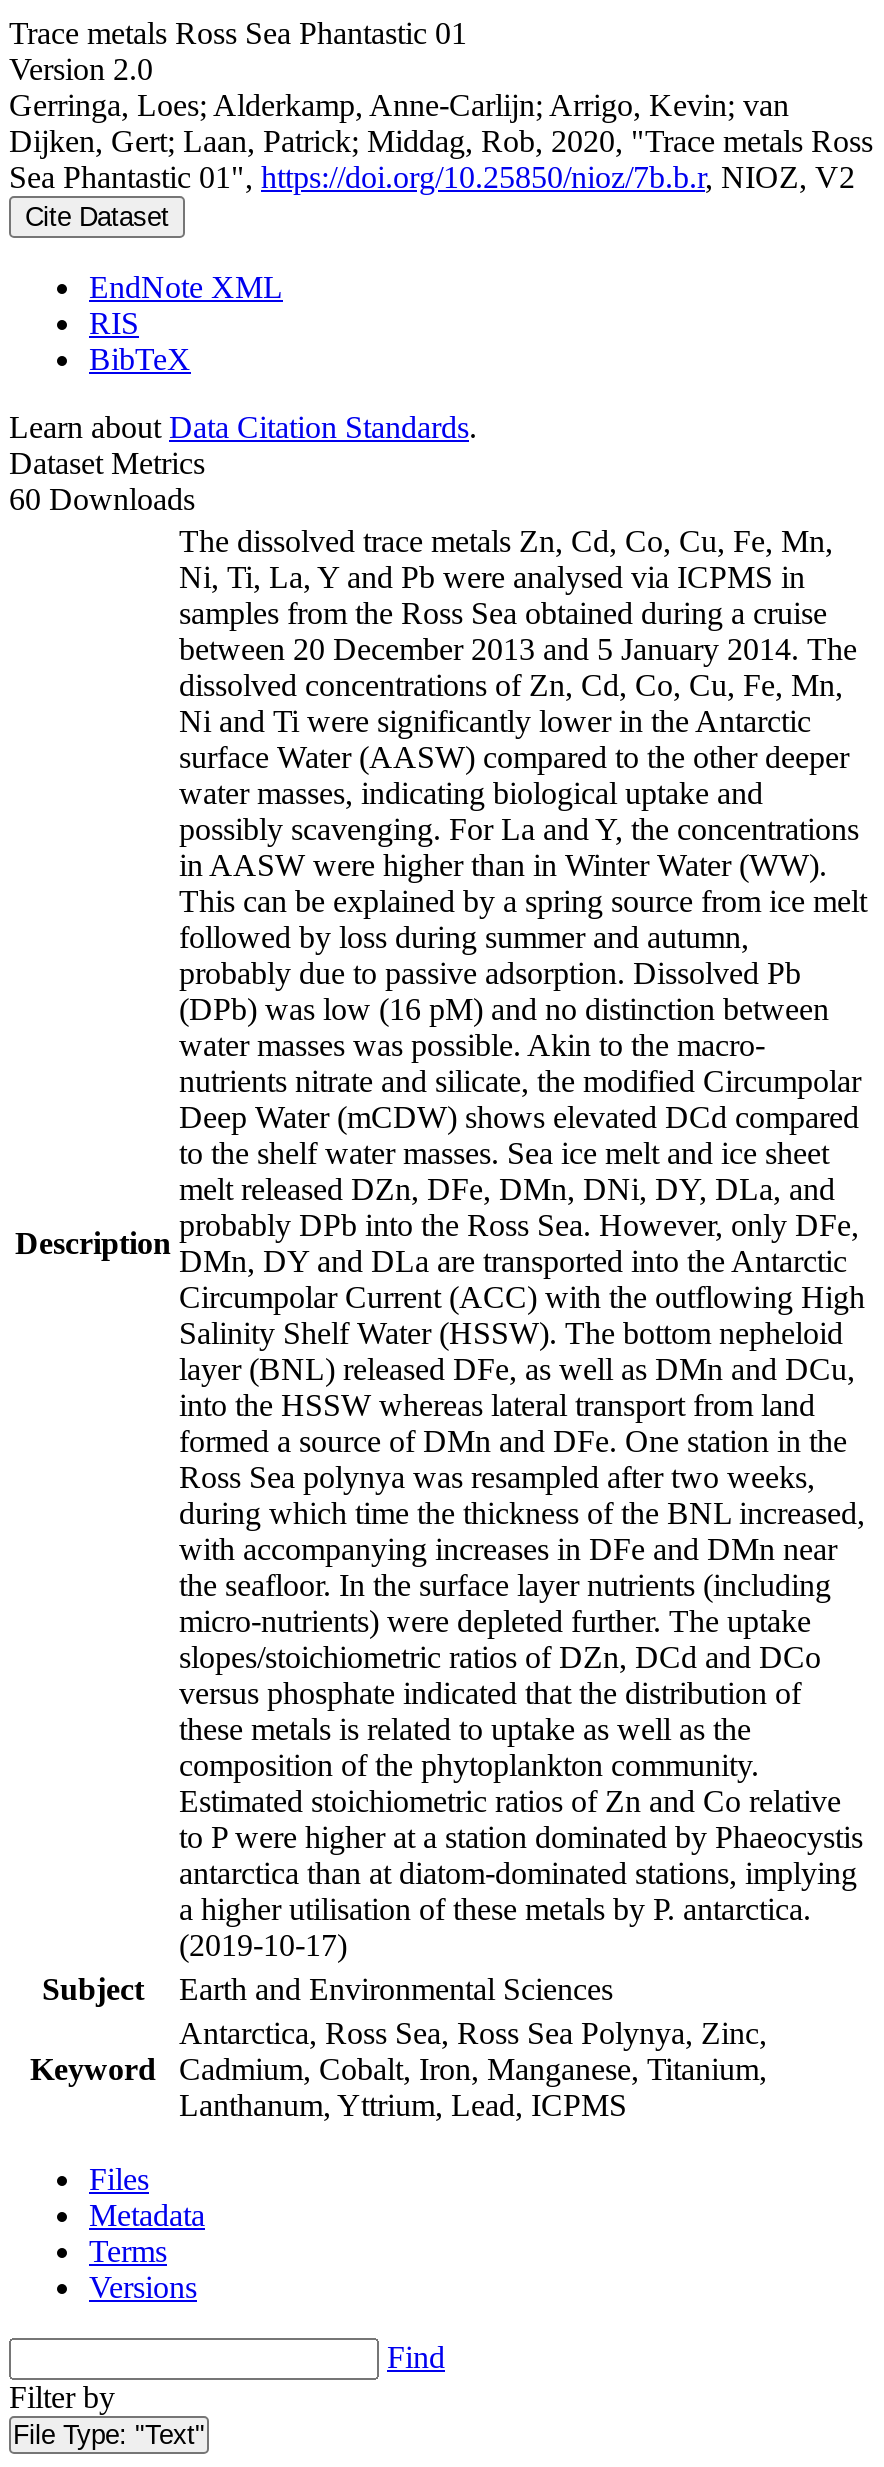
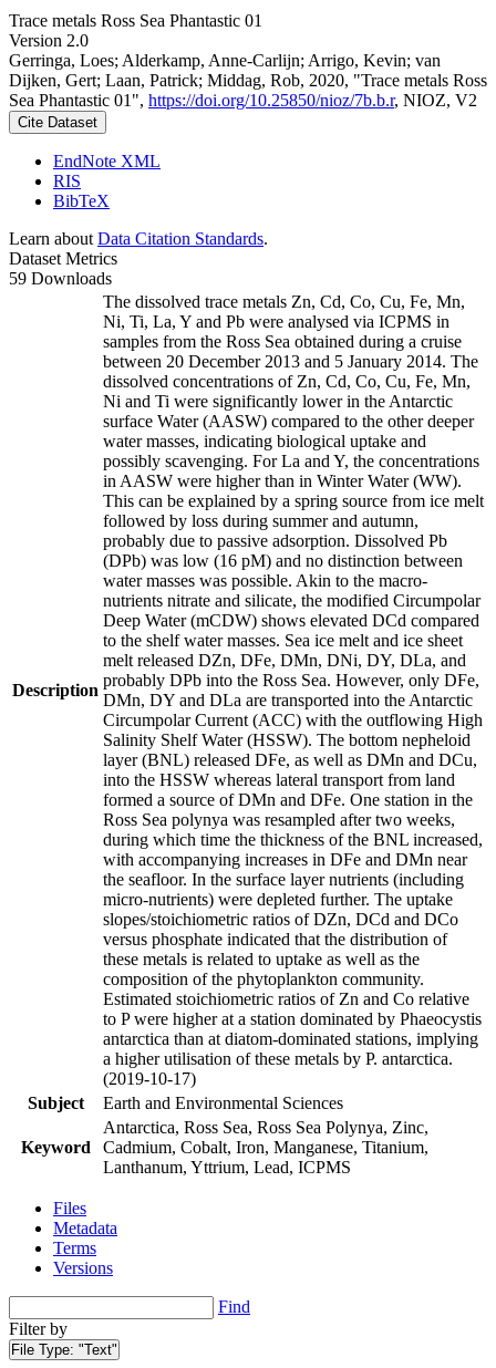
[9,482,195,516] 60 Downloads -> [9,269,112,288] 59 Downloads

